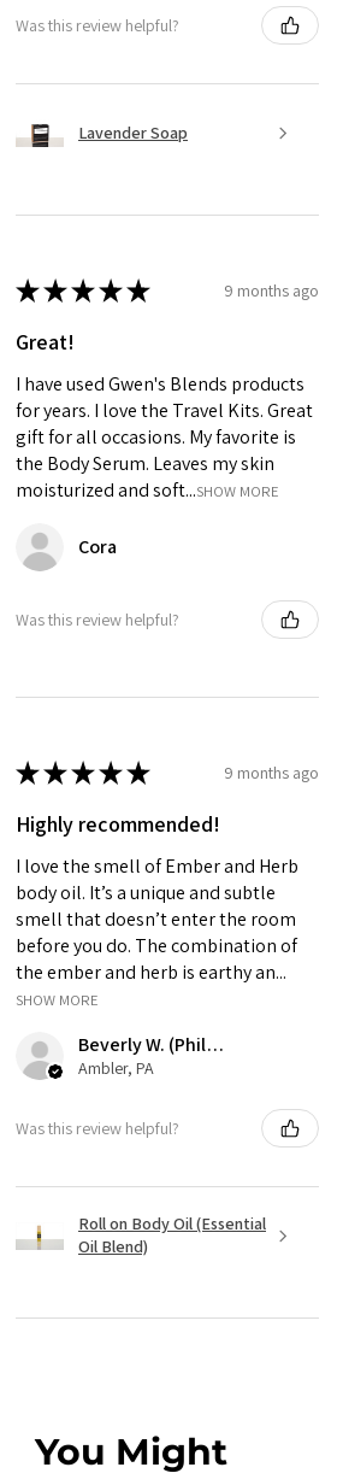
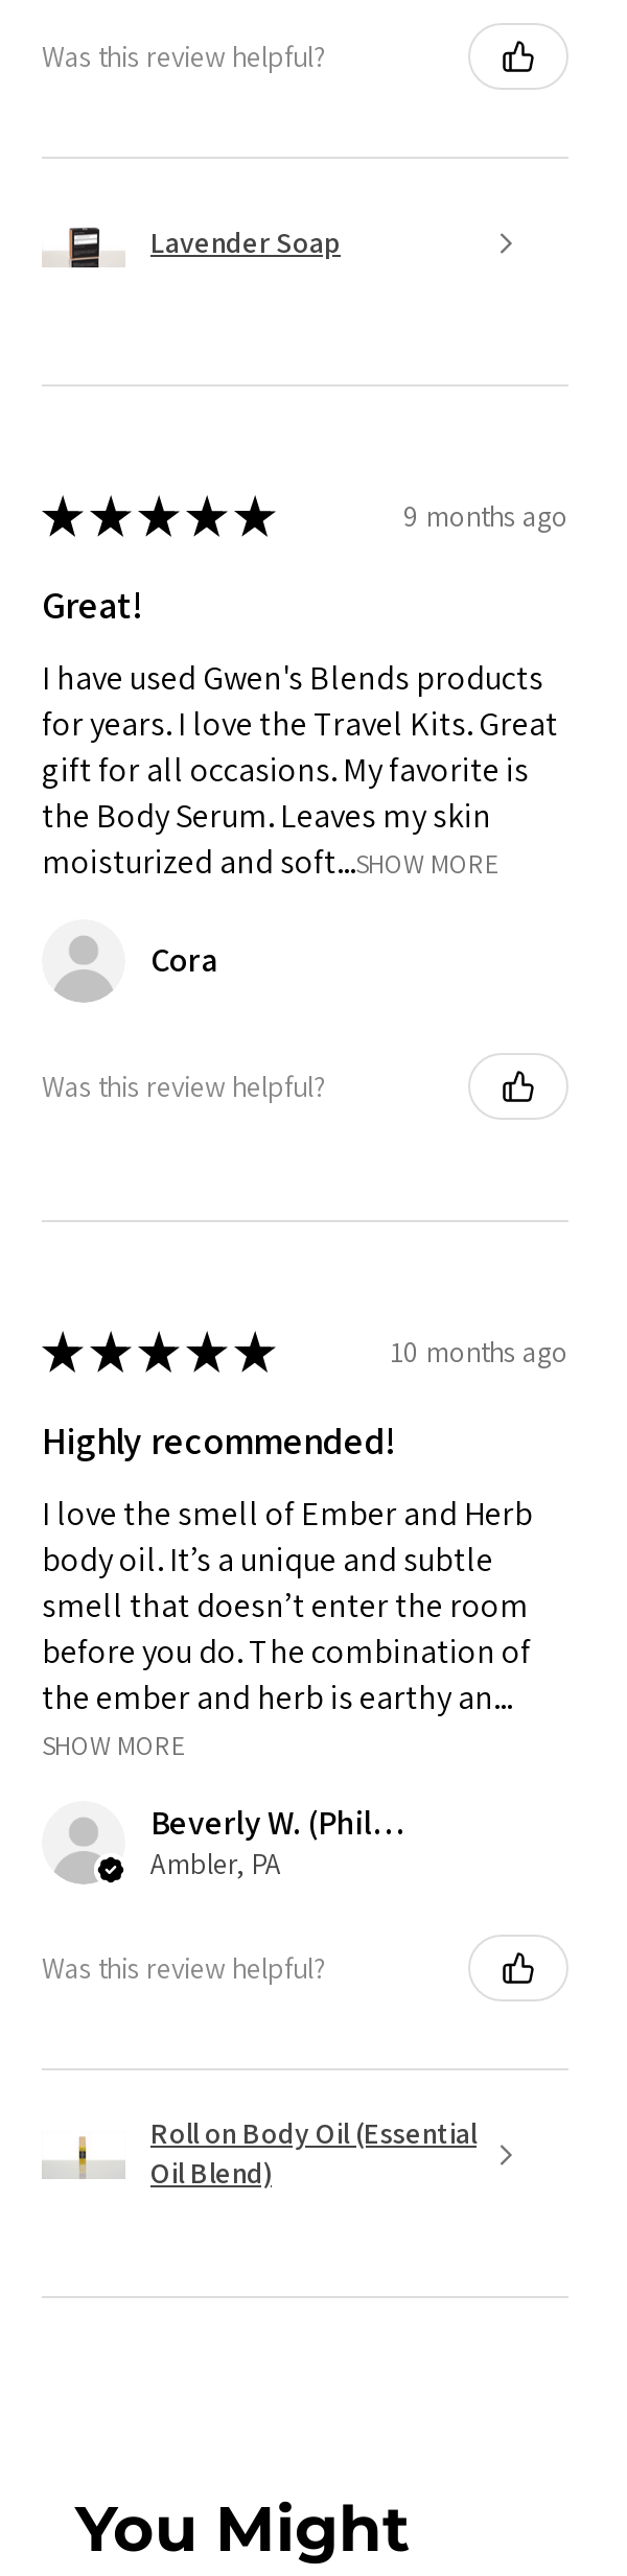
[224,762,319,783] 9 months ago -> [391,1333,568,1370] 10 months ago

